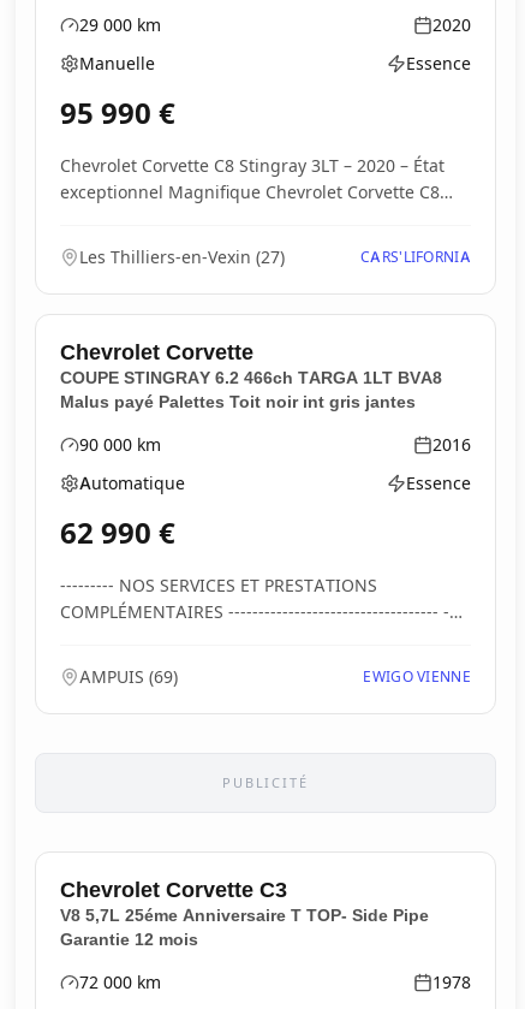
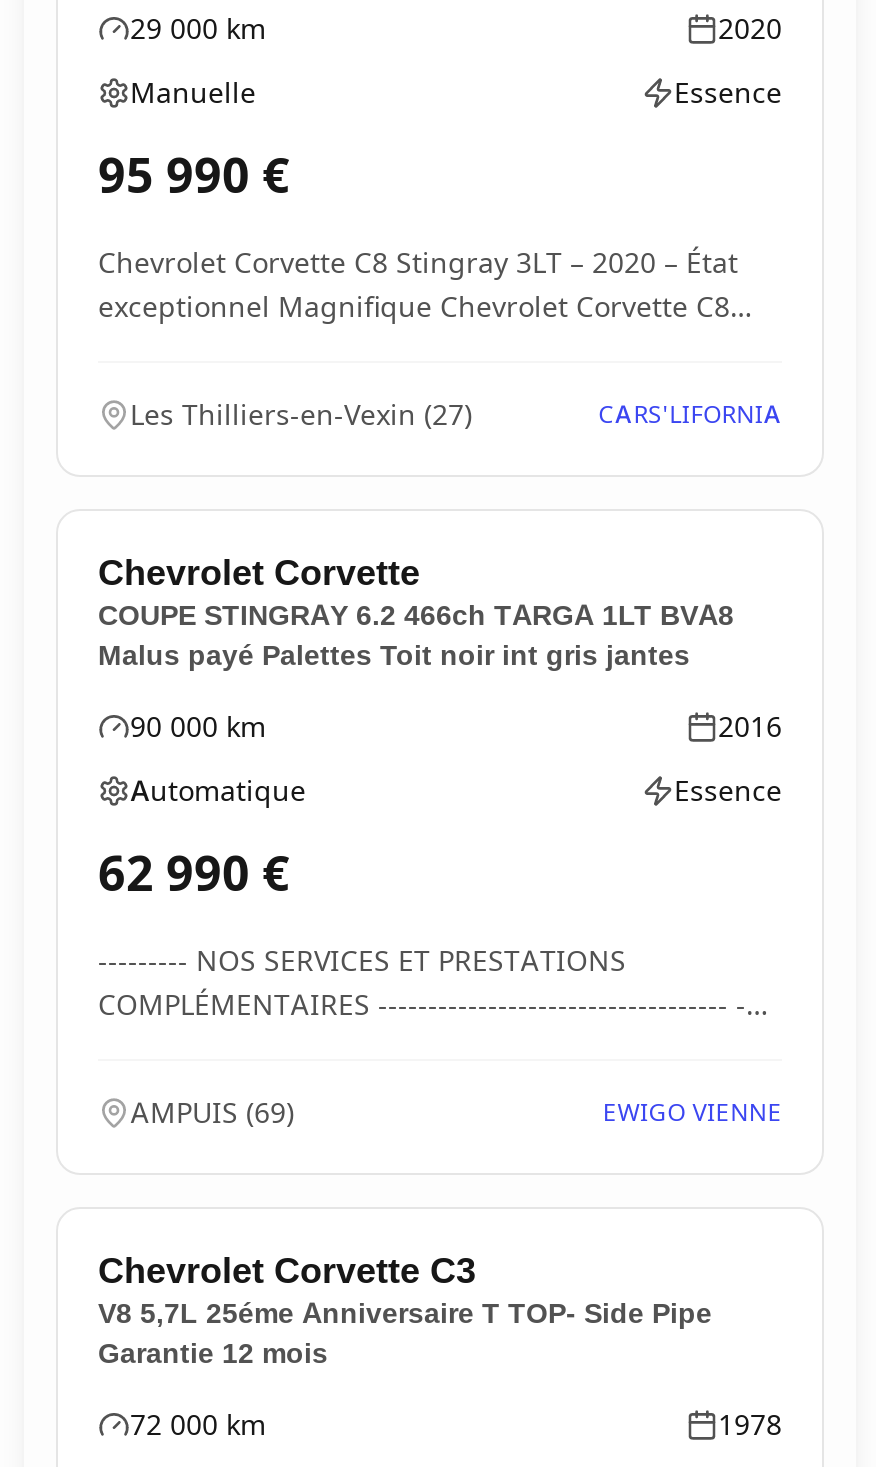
[222,774,309,791] PUBLICITÉ -> none

